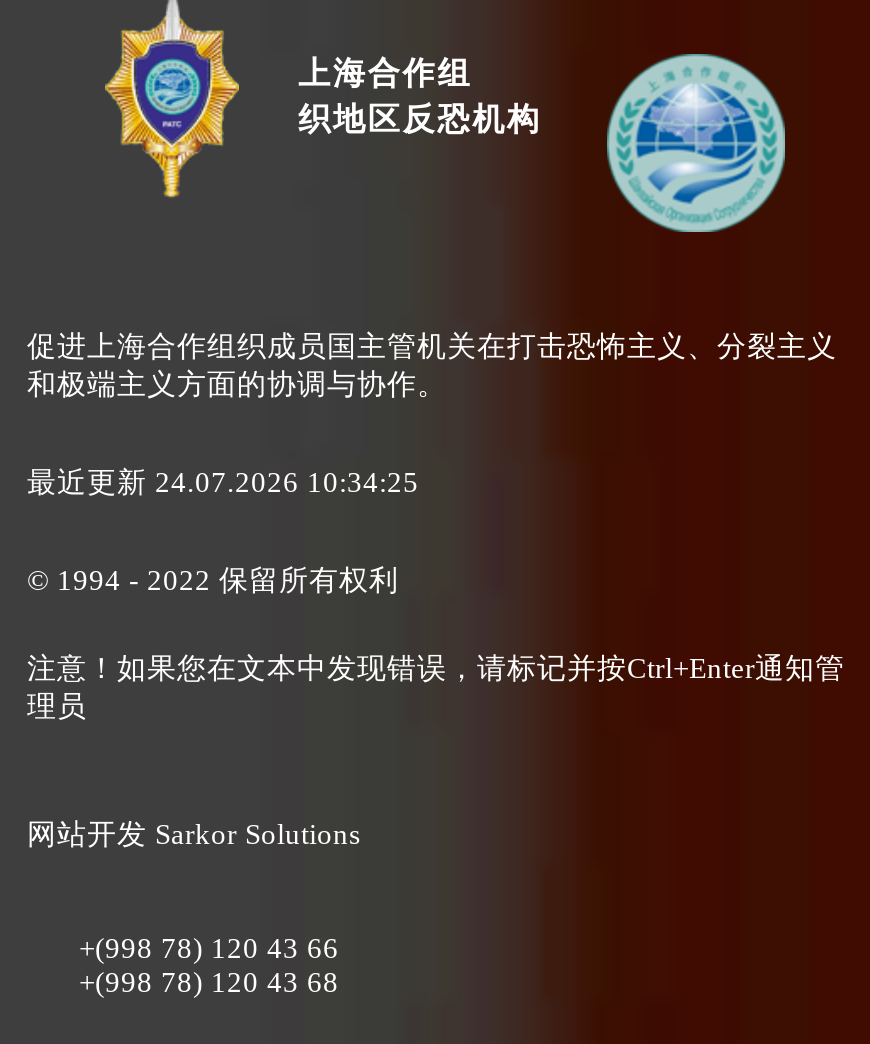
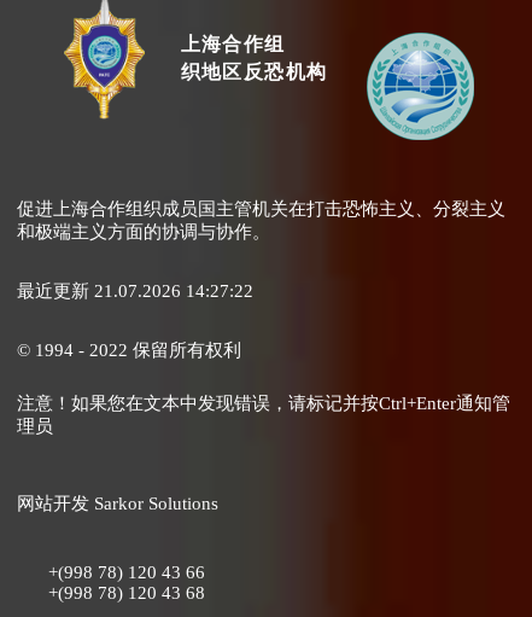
[27,466,419,498] 最近更新 24.07.2026 10:34:25 -> [17,281,253,301] 最近更新 21.07.2026 14:27:22

